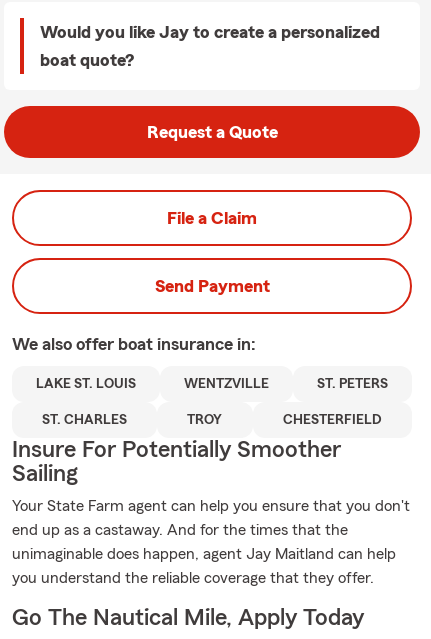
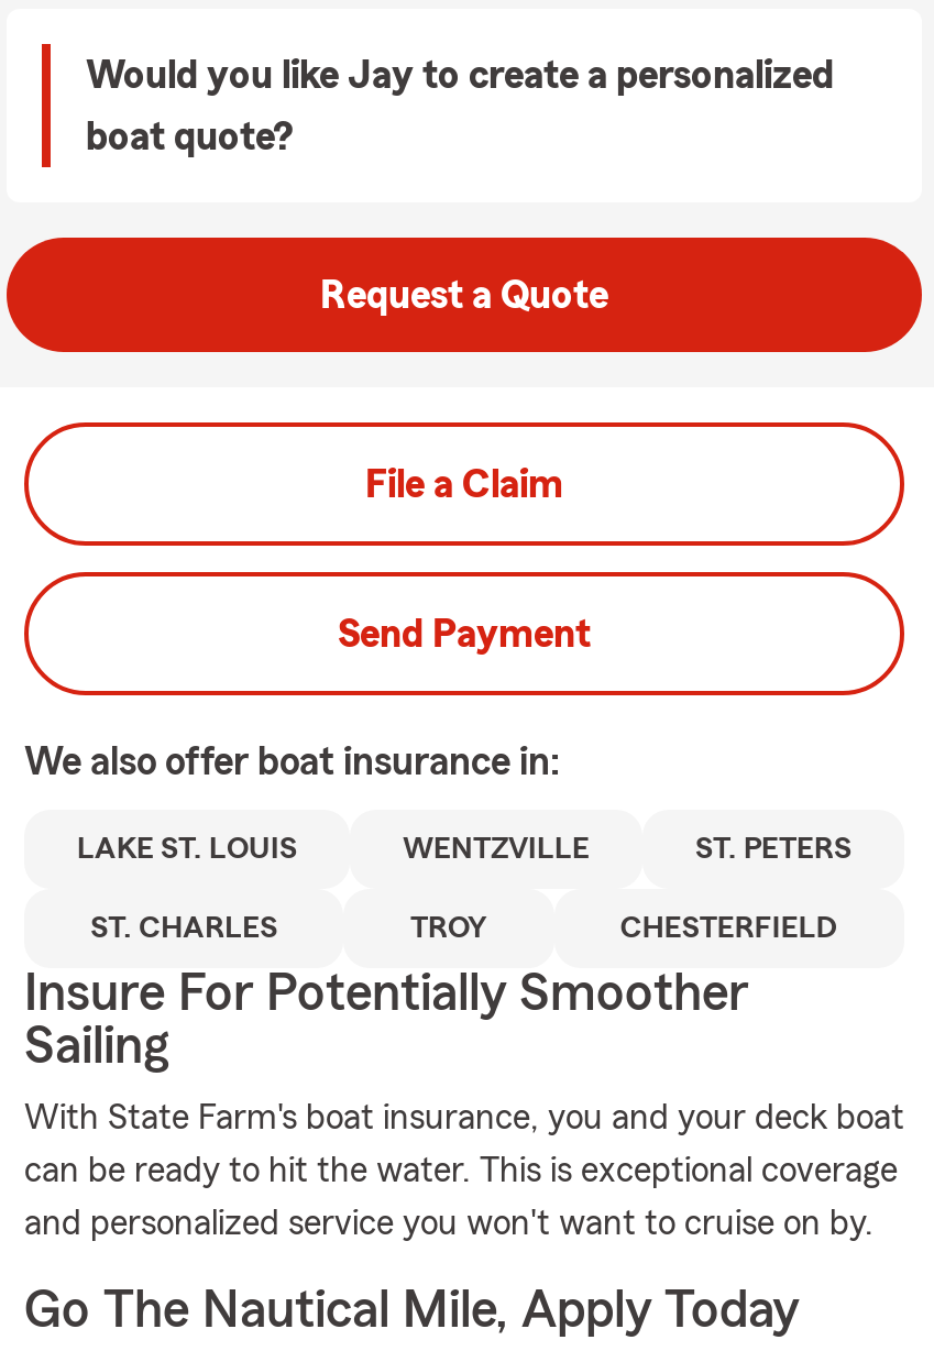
[12,498,410,586] Your State Farm agent can help you ensure that you don't | end up as a castaway. And for the times that the | unimaginable does happen, agent Jay Maitland can help | you understand the reliable coverage that they offer. -> [24,1100,904,1241] With State Farm's boat insurance, you and your deck boat | can be ready to hit the water. This is exceptional coverage | and personalized service you won't want to cruise on by.

